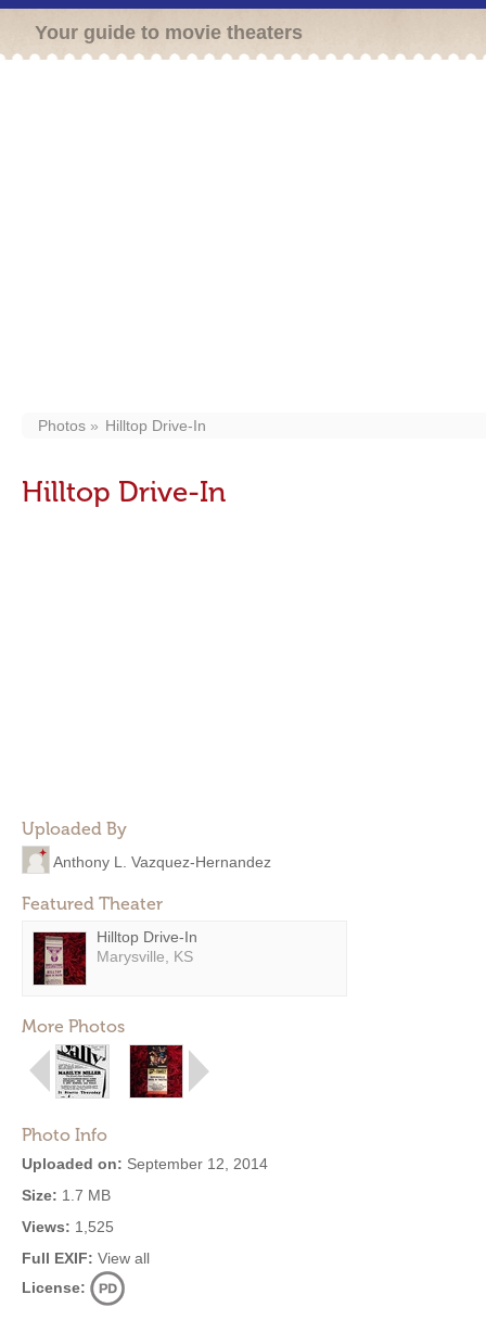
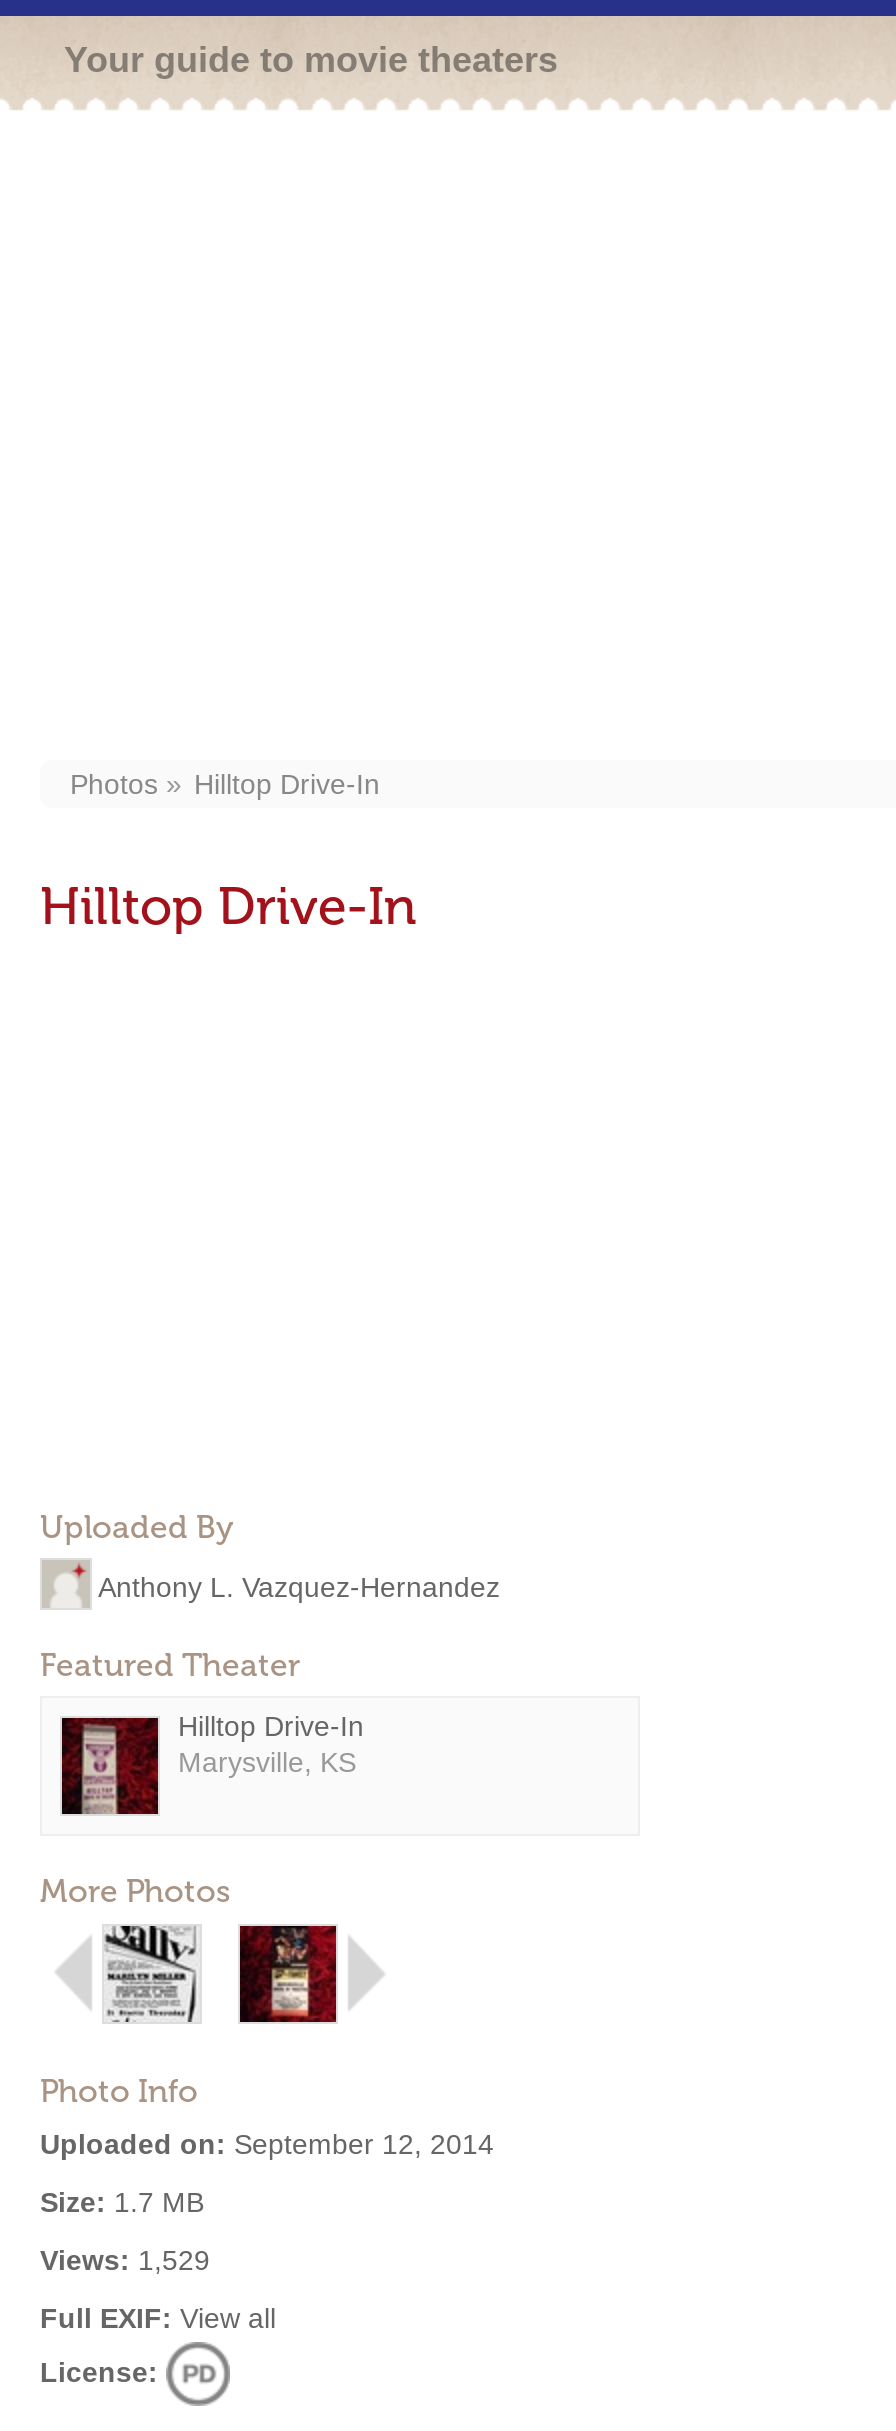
[22,1218,114,1235] Views: 1,525 -> [40,2244,210,2276] Views: 1,529

